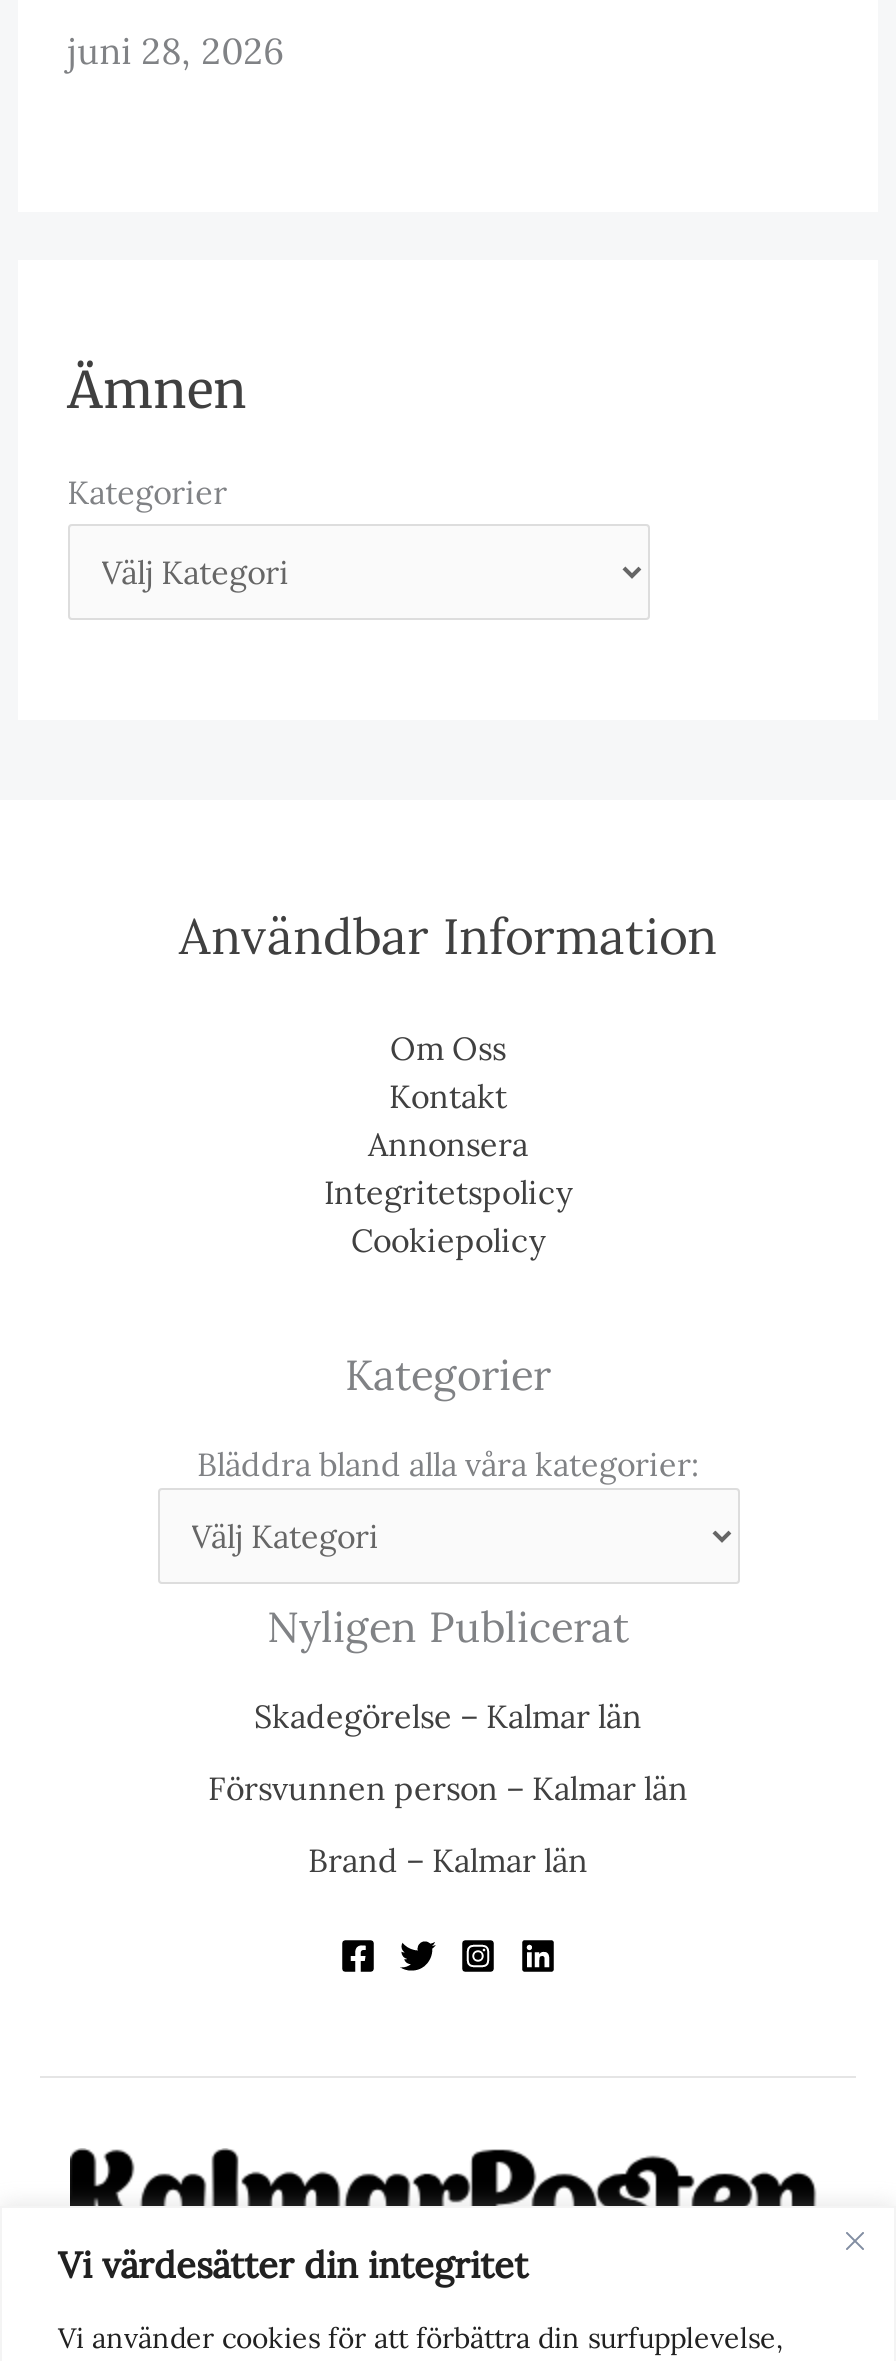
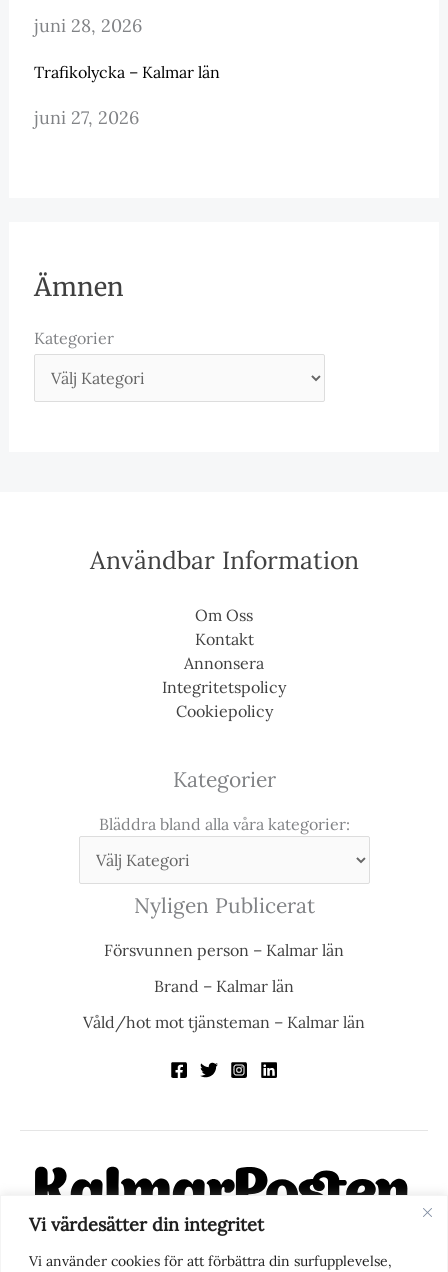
none -> [34,62,220,129] Trafikolycka – Kalmar län | juni 27, 2026
[254,1697,642,1737] Skadegörelse – Kalmar län -> none
none -> [83,1012,365,1032] Våld/hot mot tjänsteman – Kalmar län

